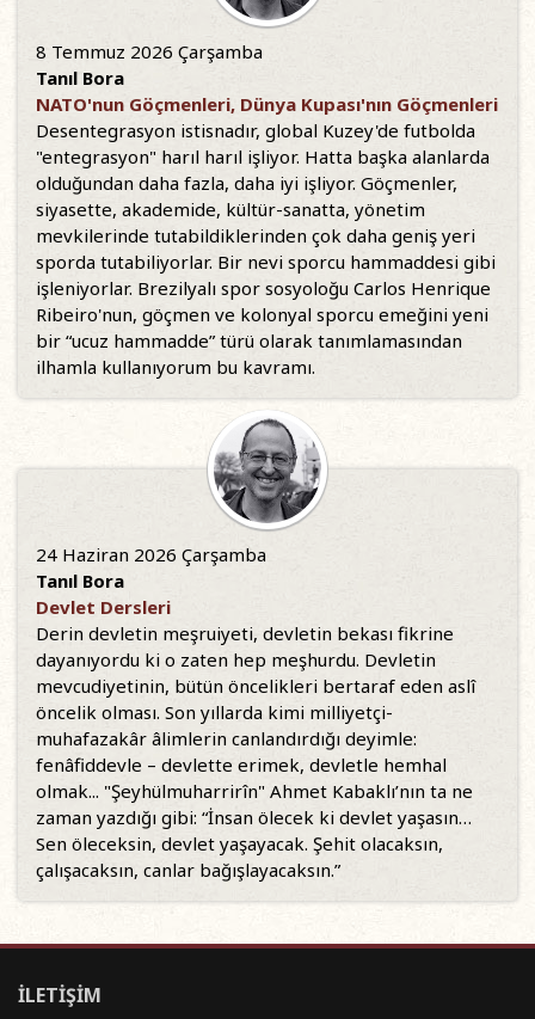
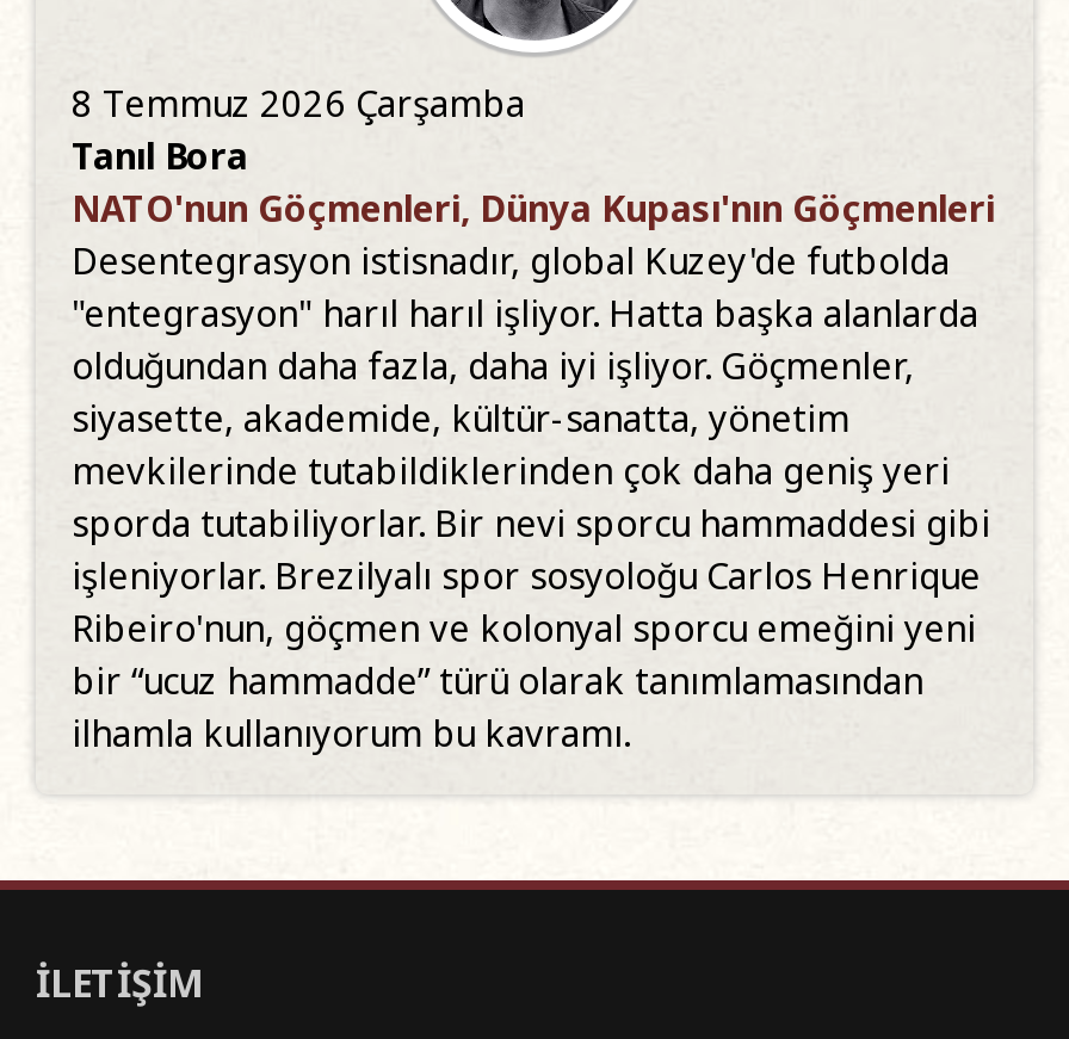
[36,418,475,882] [image] | 24 Haziran 2026 Çarşamba | Tanıl Bora | Devlet Dersleri | Derin devletin meşruiyeti, devletin bekası fikrine | dayanıyordu ki o zaten hep meşhurdu. Devletin | mevcudiyetinin, bütün öncelikleri bertaraf eden aslî | öncelik olması. Son yıllarda kimi milliyetçi- | muhafazakâr âlimlerin canlandırdığı deyimle: | fenâfiddevle – devlette erimek, devletle hemhal | olmak... "Şeyhülmuharrirîn" Ahmet Kabaklı’nın ta ne | zaman yazdığı gibi: “İnsan ölecek ki devlet yaşasın… | Sen öleceksin, devlet yaşayacak. Şehit olacaksın, | çalışacaksın, canlar bağışlayacaksın.” -> none

